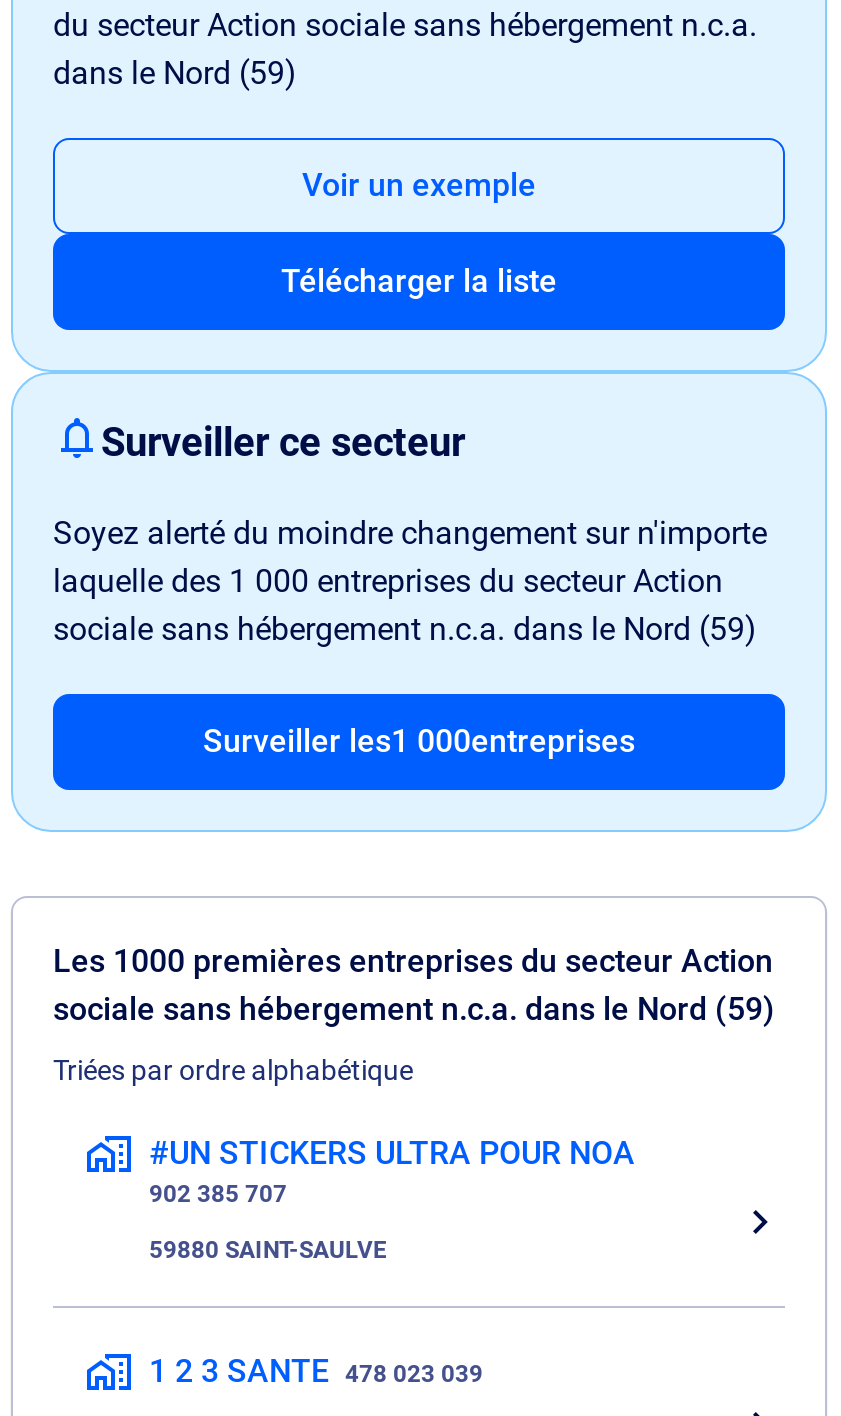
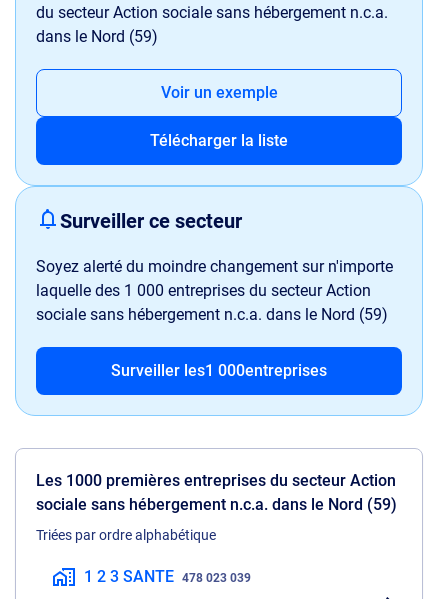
[149,1134,635,1264] #UN STICKERS ULTRA POUR NOA | 902 385 707 | 59880 SAINT-SAULVE -> none

